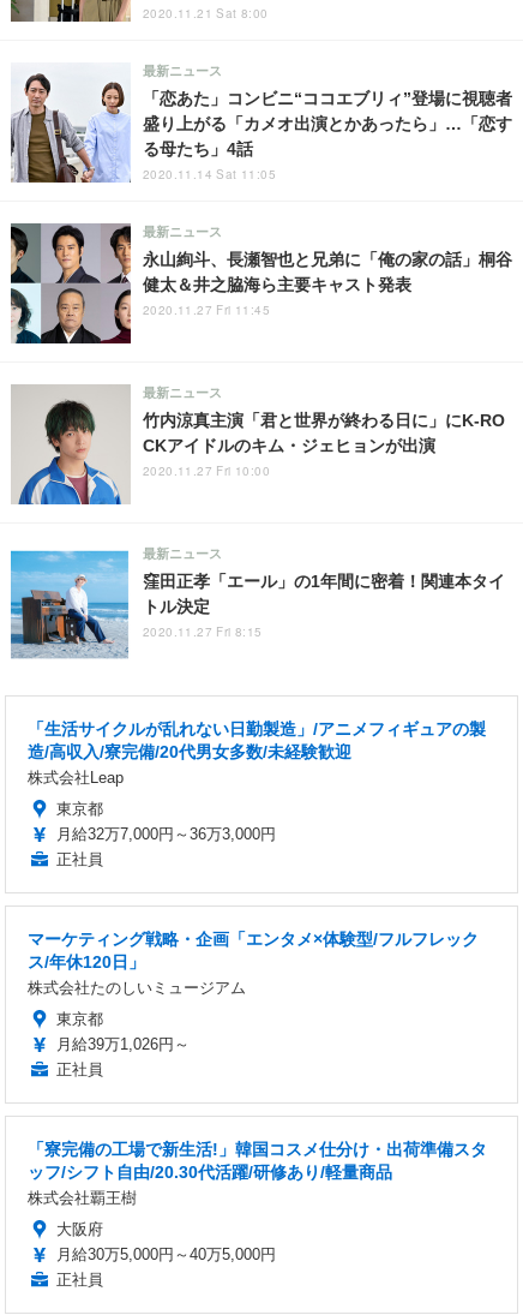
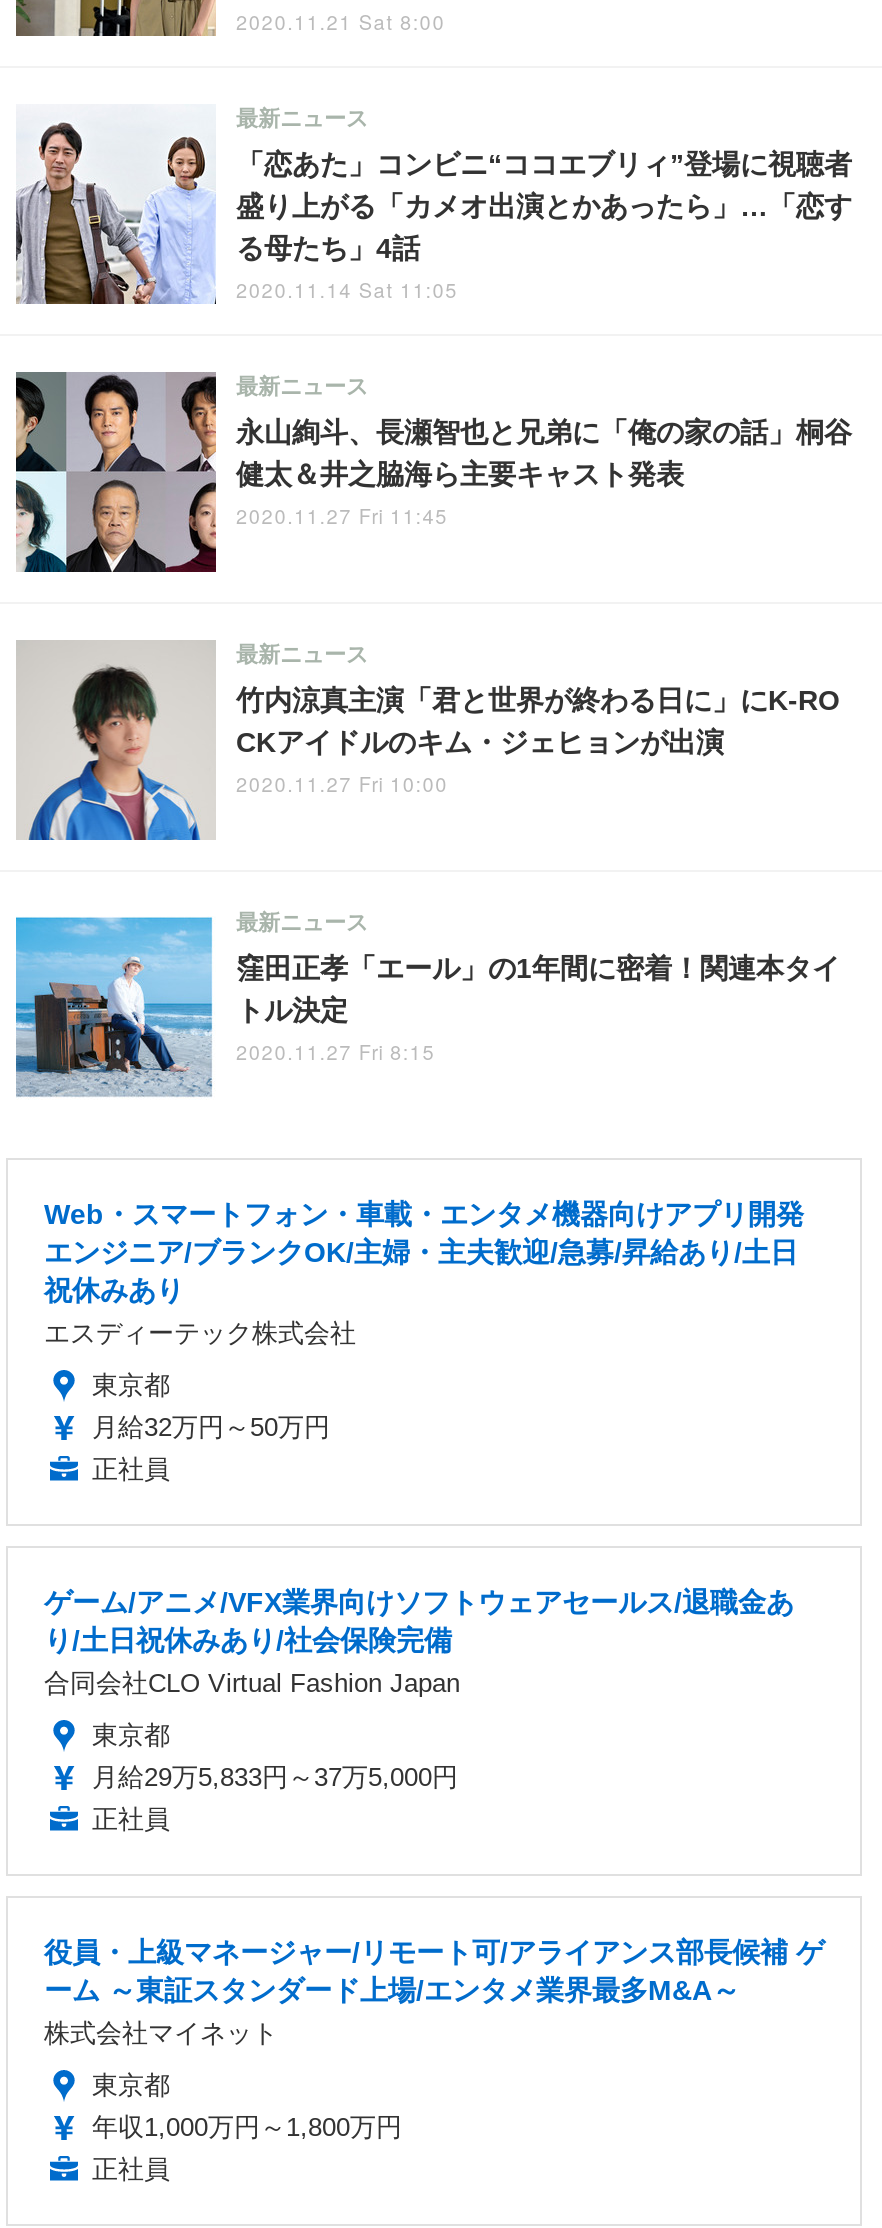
[28,720,486,787] 「生活サイクルが乱れない日勤製造」/アニメフィギュアの製 | 造/高収入/寮完備/20代男女多数/未経験歓迎 | 株式会社Leap -> [44,1199,804,1349] Web・スマートフォン・車載・エンタメ機器向けアプリ開発 | エンジニア/ブランクOK/主婦・主夫歓迎/急募/昇給あり/土日 | 祝休みあり | エスディーテック株式会社
[56,826,276,844] 月給32万7,000円～36万3,000円 -> [92,1413,330,1443] 月給32万円～50万円
[28,930,479,997] マーケティング戦略・企画「エンタメ×体験型/フルフレック | ス/年休120日」 | 株式会社たのしいミュージアム -> [44,1587,794,1699] ゲーム/アニメ/VFX業界向けソフトウェアセールス/退職金あ | り/土日祝休みあり/社会保険完備 | 合同会社CLO Virtual Fashion Japan
[56,1036,190,1054] 月給39万1,026円～ -> [92,1763,458,1793] 月給29万5,833円～37万5,000円
[28,1140,487,1207] 「寮完備の工場で新生活!」韓国コスメ仕分け・出荷準備スタ | ッフ/シフト自由/20.30代活躍/研修あり/軽量商品 | 株式会社覇王樹 -> [44,1937,824,2049] 役員・上級マネージャー/リモート可/アライアンス部長候補 ゲ | ーム ～東証スタンダード上場/エンタメ業界最多M&A～ | 株式会社マイネット
[56,1221,276,1264] 大阪府 | 月給30万5,000円～40万5,000円 -> [92,2071,402,2143] 東京都 | 年収1,000万円～1,800万円

